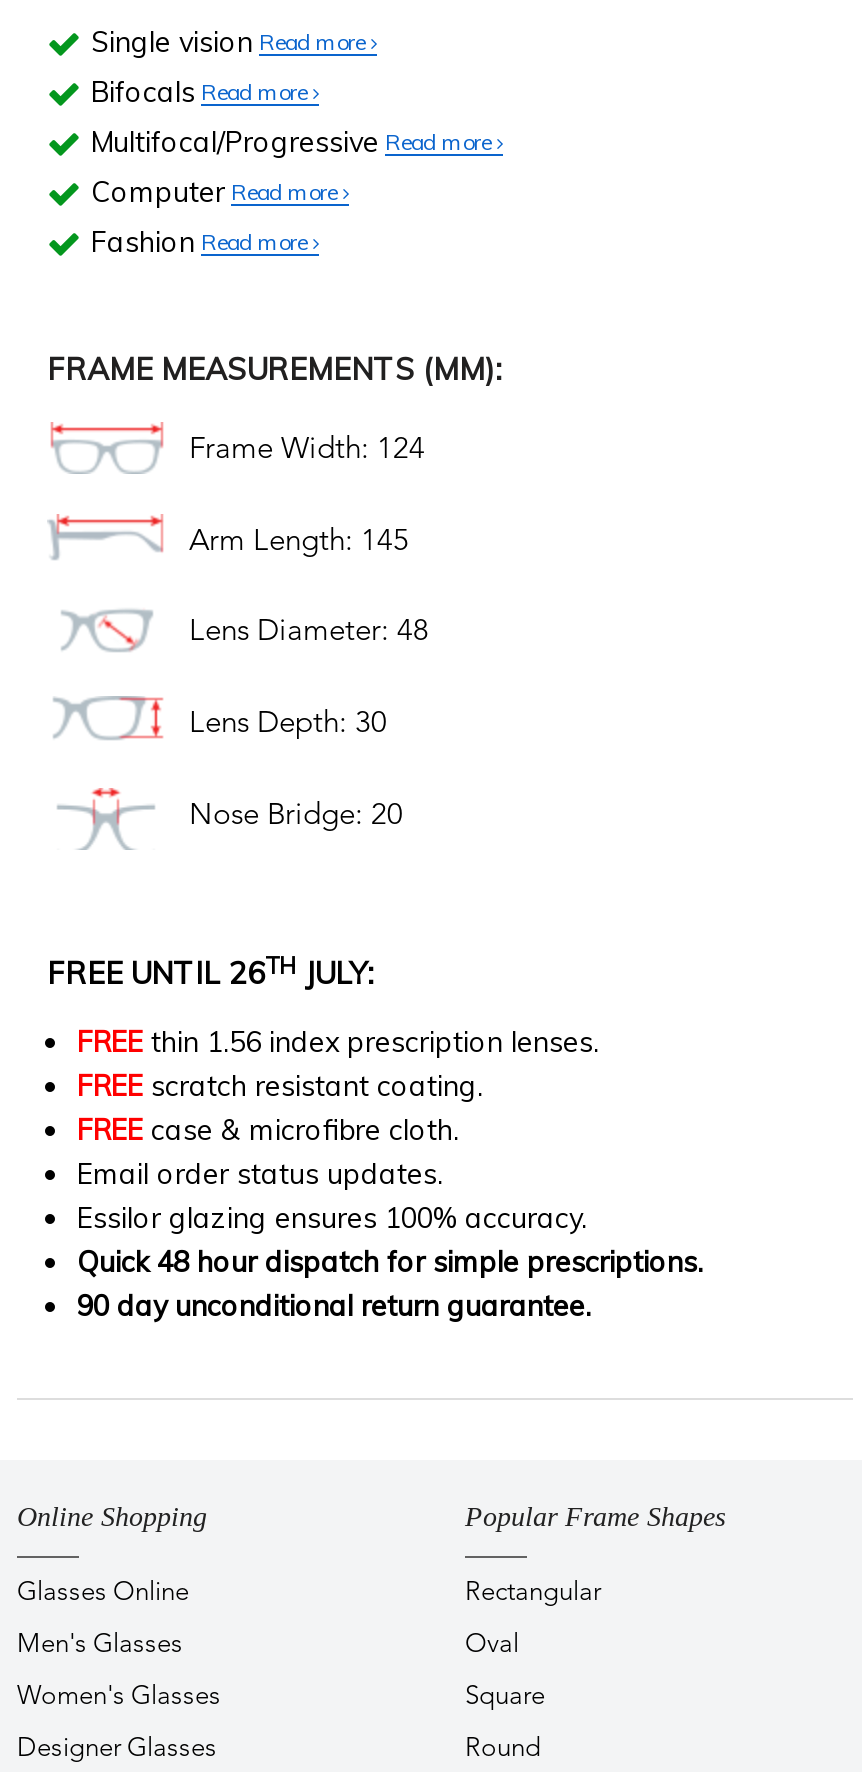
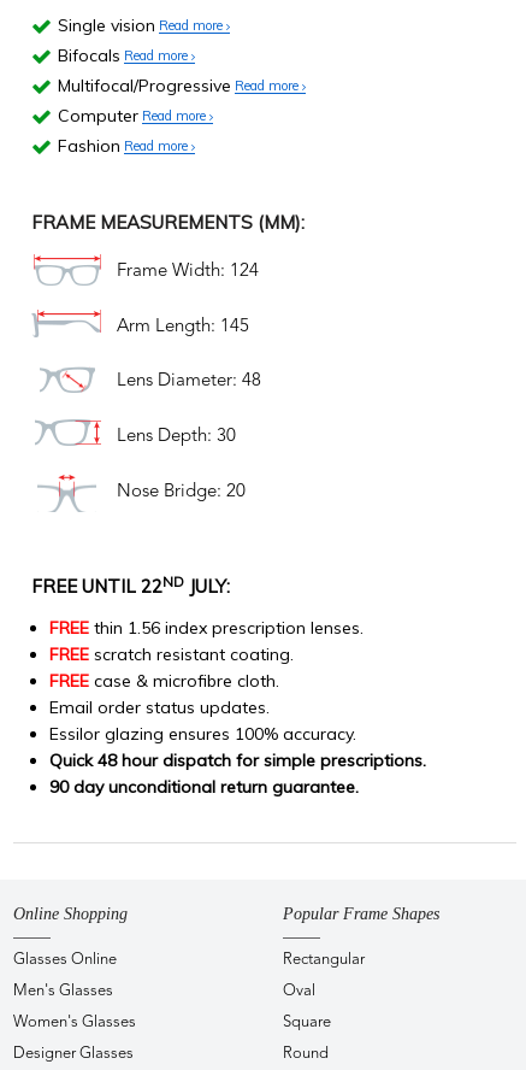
[47,952,373,993] FREE UNTIL 26TH JULY: -> [31,573,230,598] FREE UNTIL 22ND JULY:

